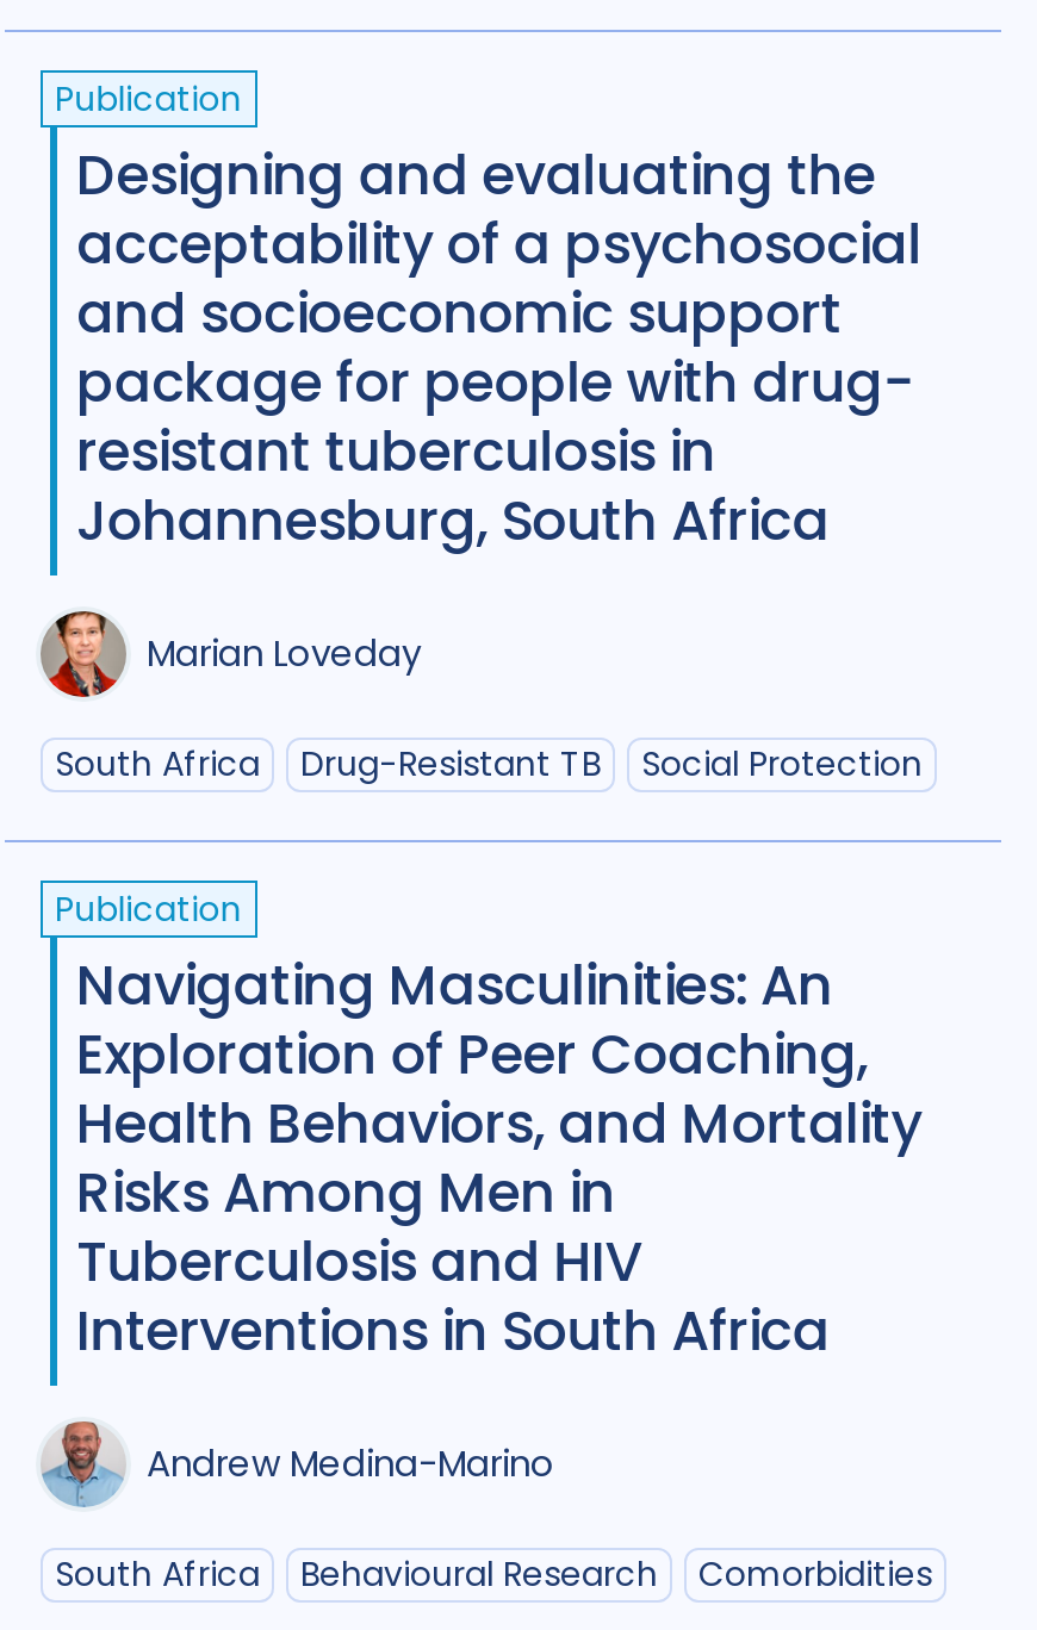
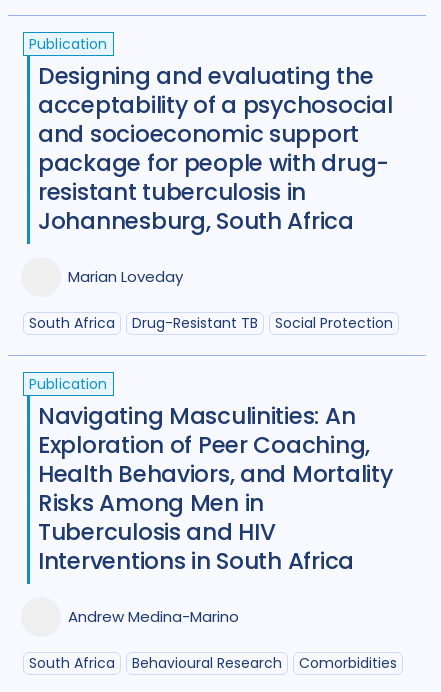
[38,609,129,699] [image] -> none
[41,1419,126,1510] [image] -> none

